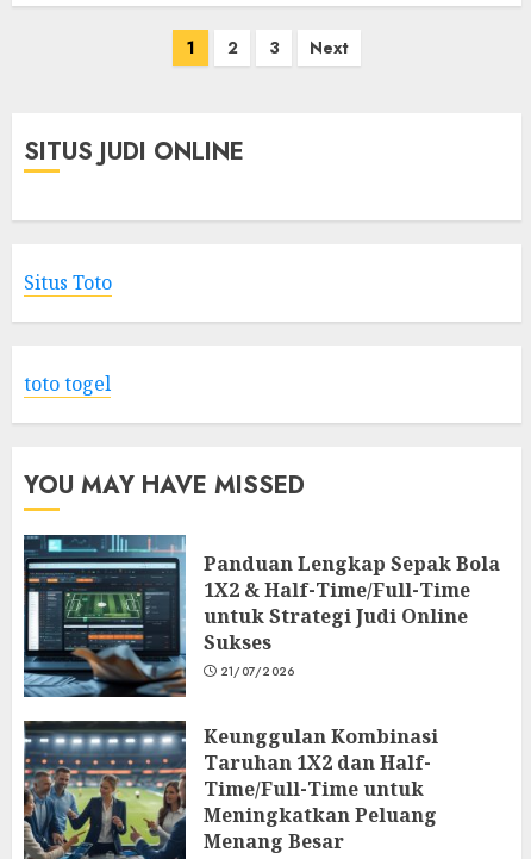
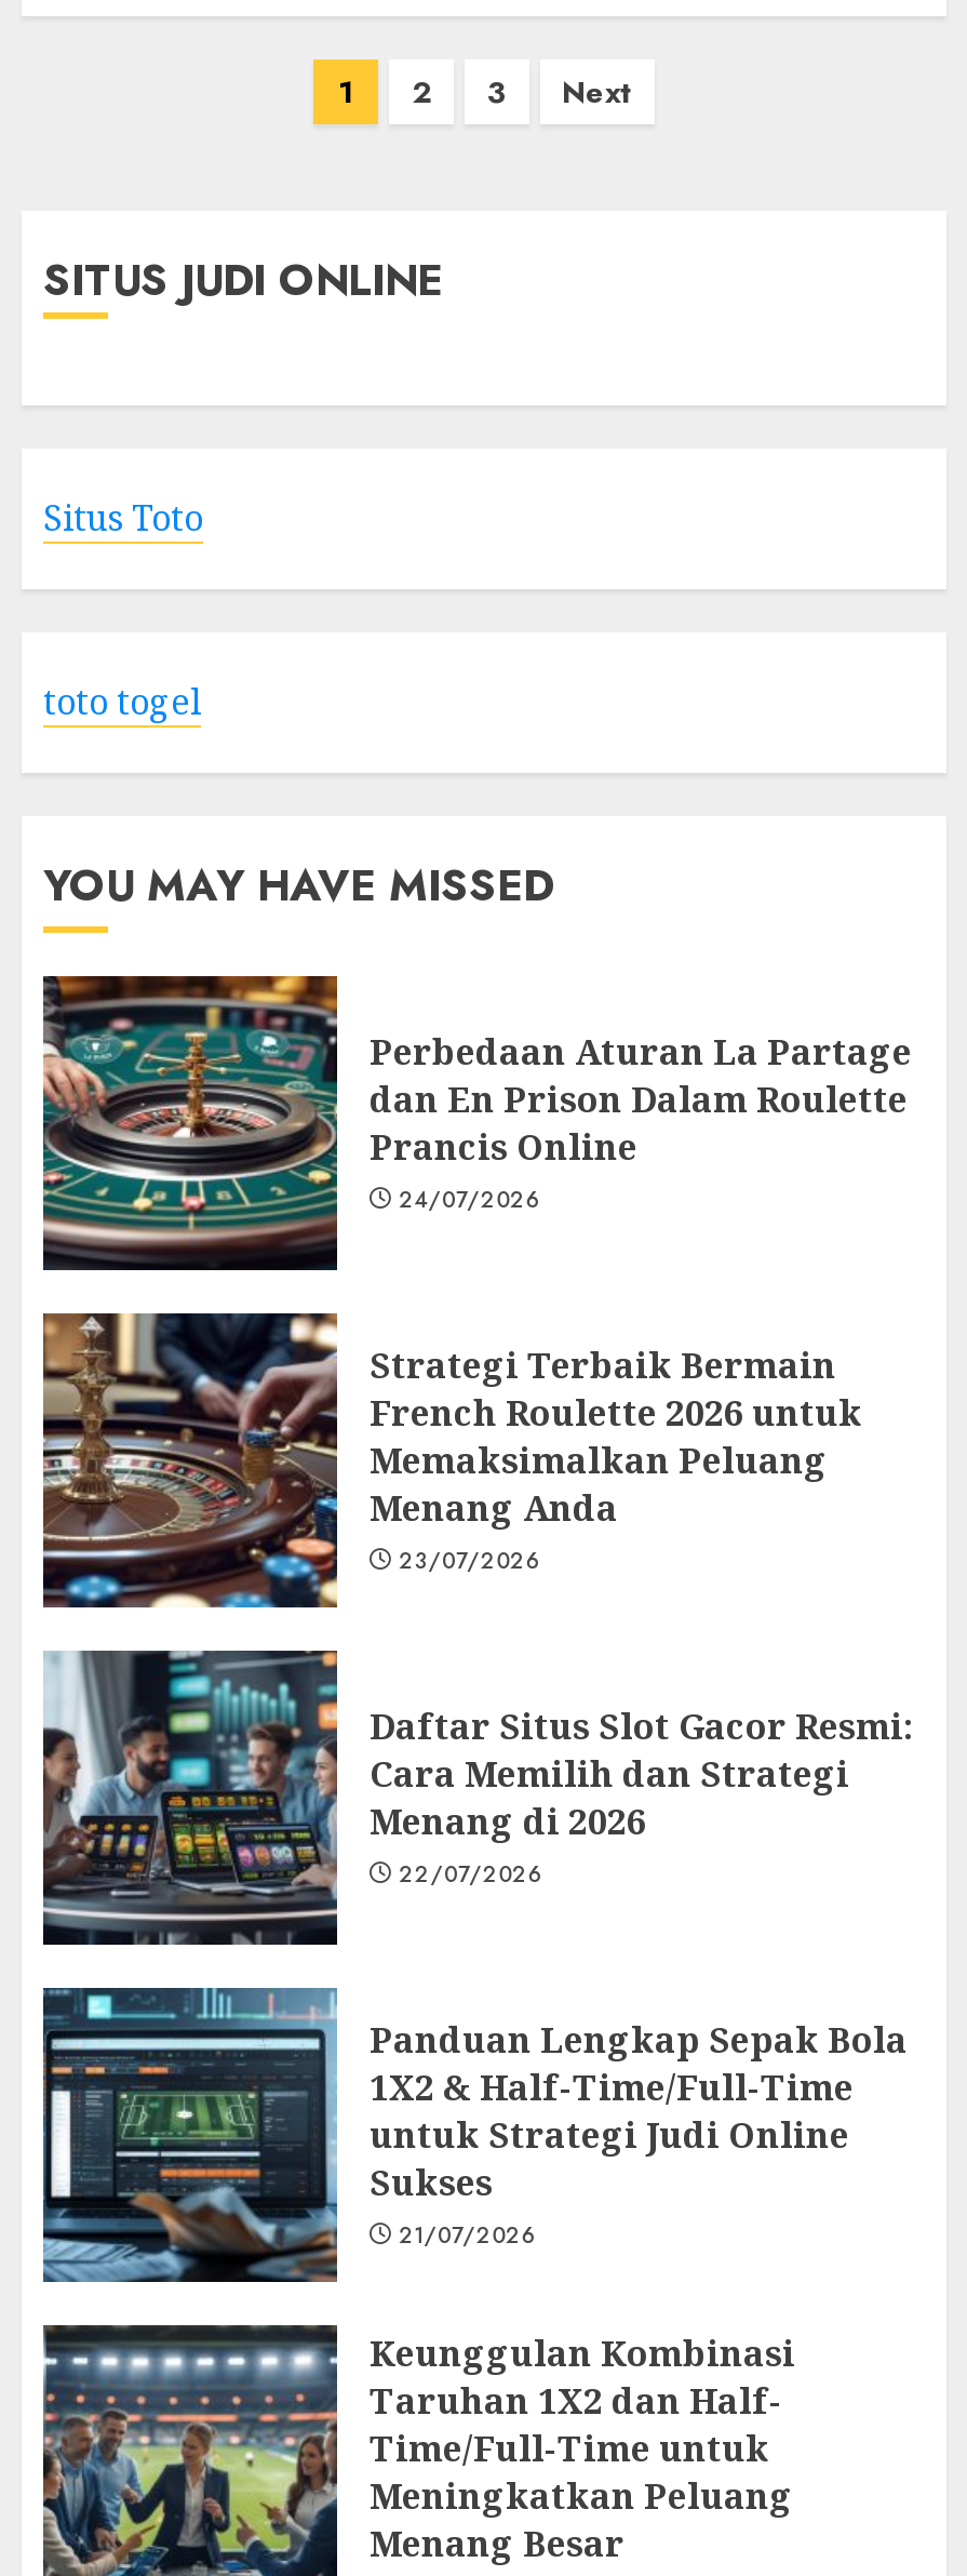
none -> [41,974,912,1272] [image] | Perbedaan Aturan La Partage | dan En Prison Dalam Roulette | Prancis Online | 24/07/2026
none -> [41,1311,862,1610] [image] | Strategi Terbaik Bermain | French Roulette 2026 untuk | Memaksimalkan Peluang | Menang Anda | 23/07/2026
none -> [43,1649,914,1947] [image] | Daftar Situs Slot Gacor Resmi: | Cara Memilih dan Strategi | Menang di 2026 | 22/07/2026

